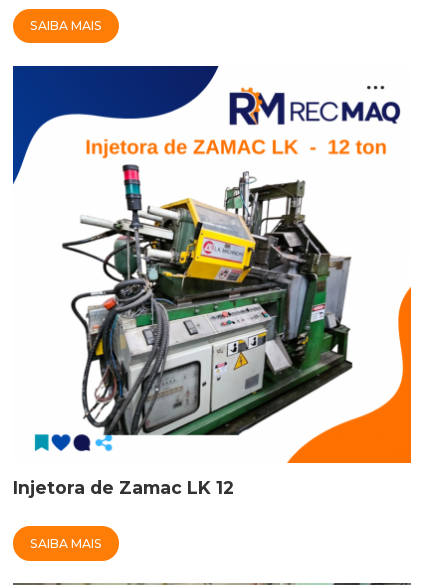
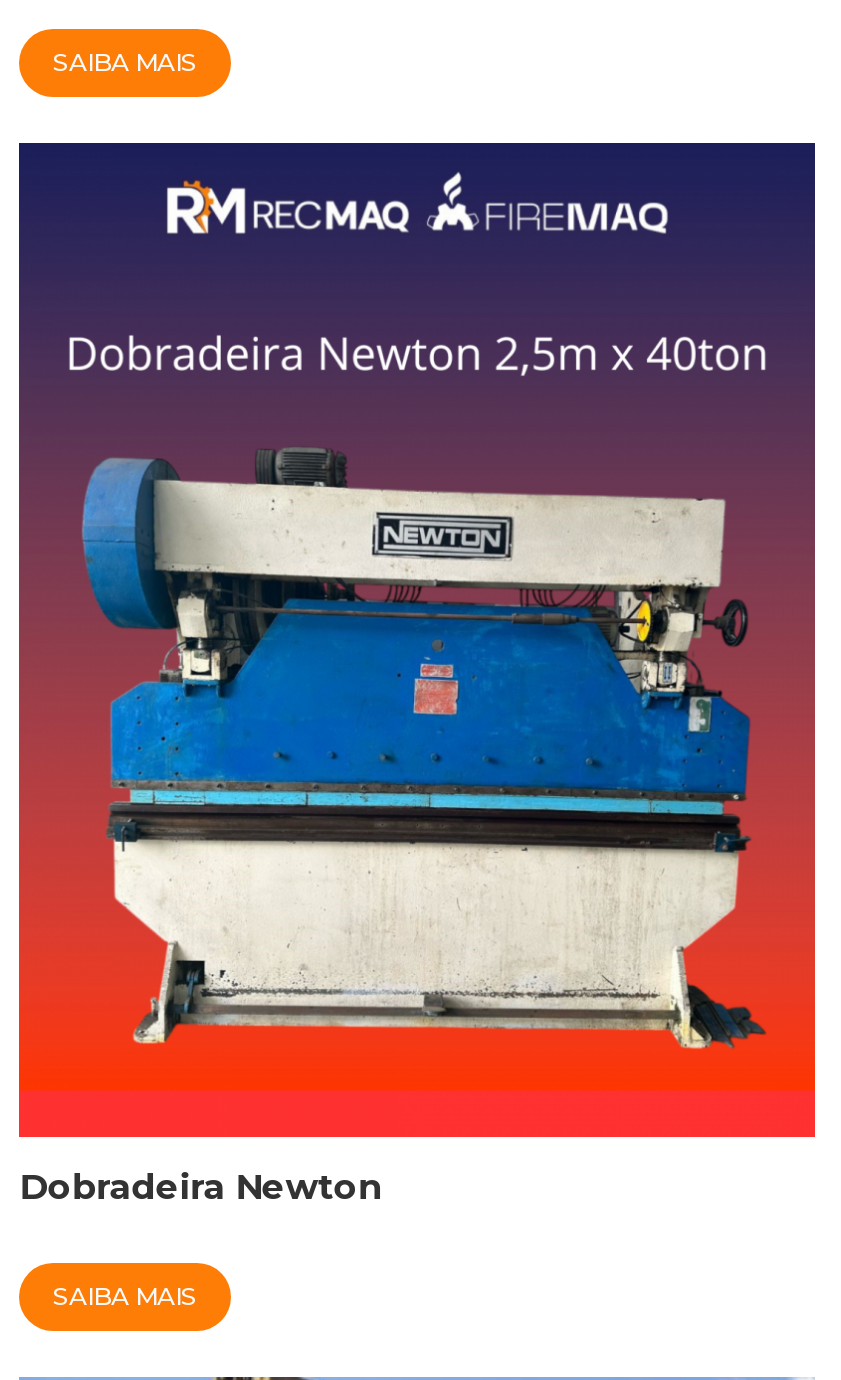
[13,66,411,498] [image] | Injetora de Zamac LK 12 -> [17,141,817,1206] [image] | Dobradeira Newton

